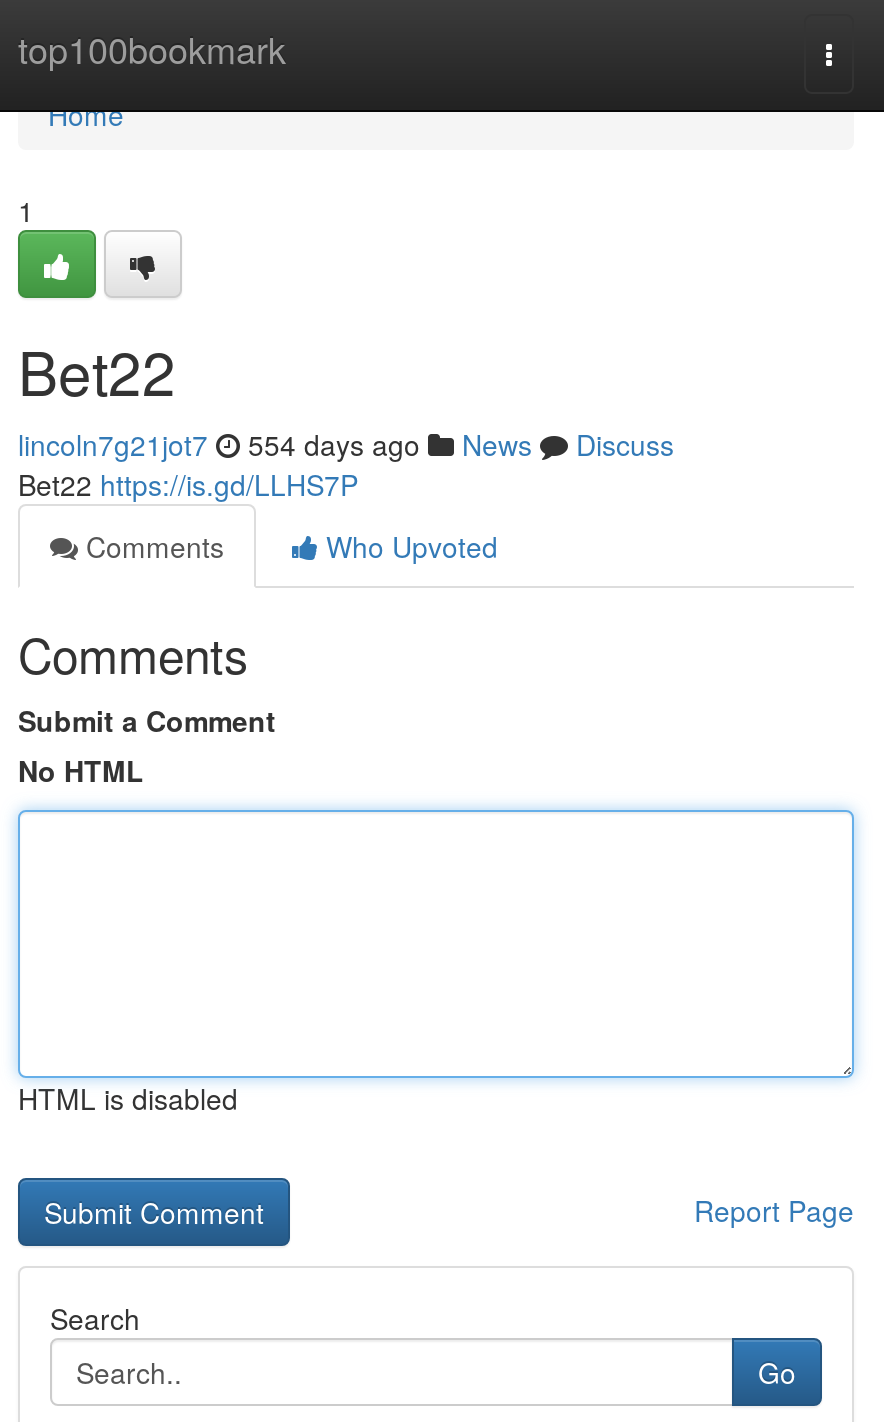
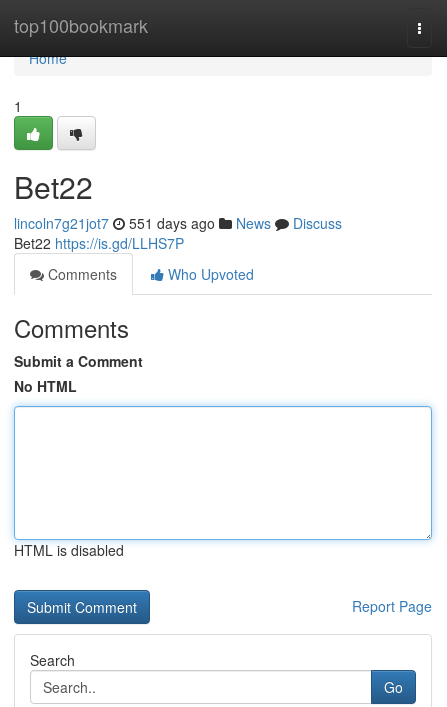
[18,424,674,464] lincoln7g21jot7 554 days ago News Discuss -> [14,213,342,233] lincoln7g21jot7 551 days ago News Discuss

